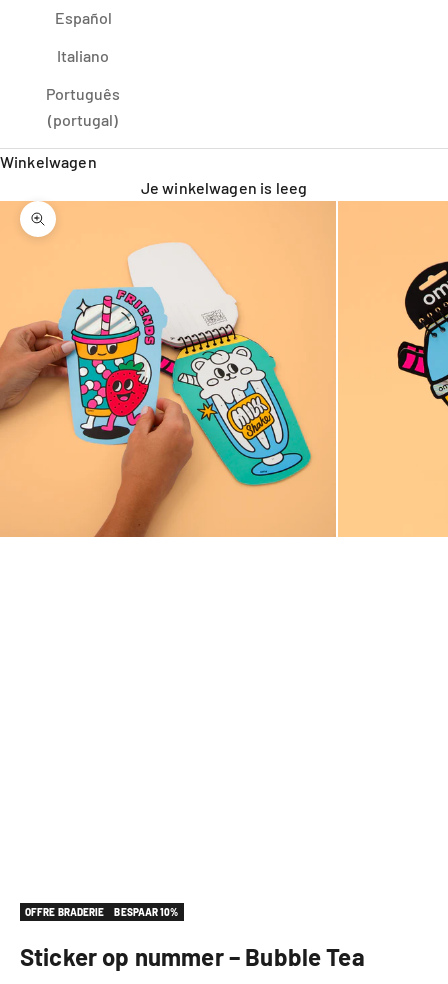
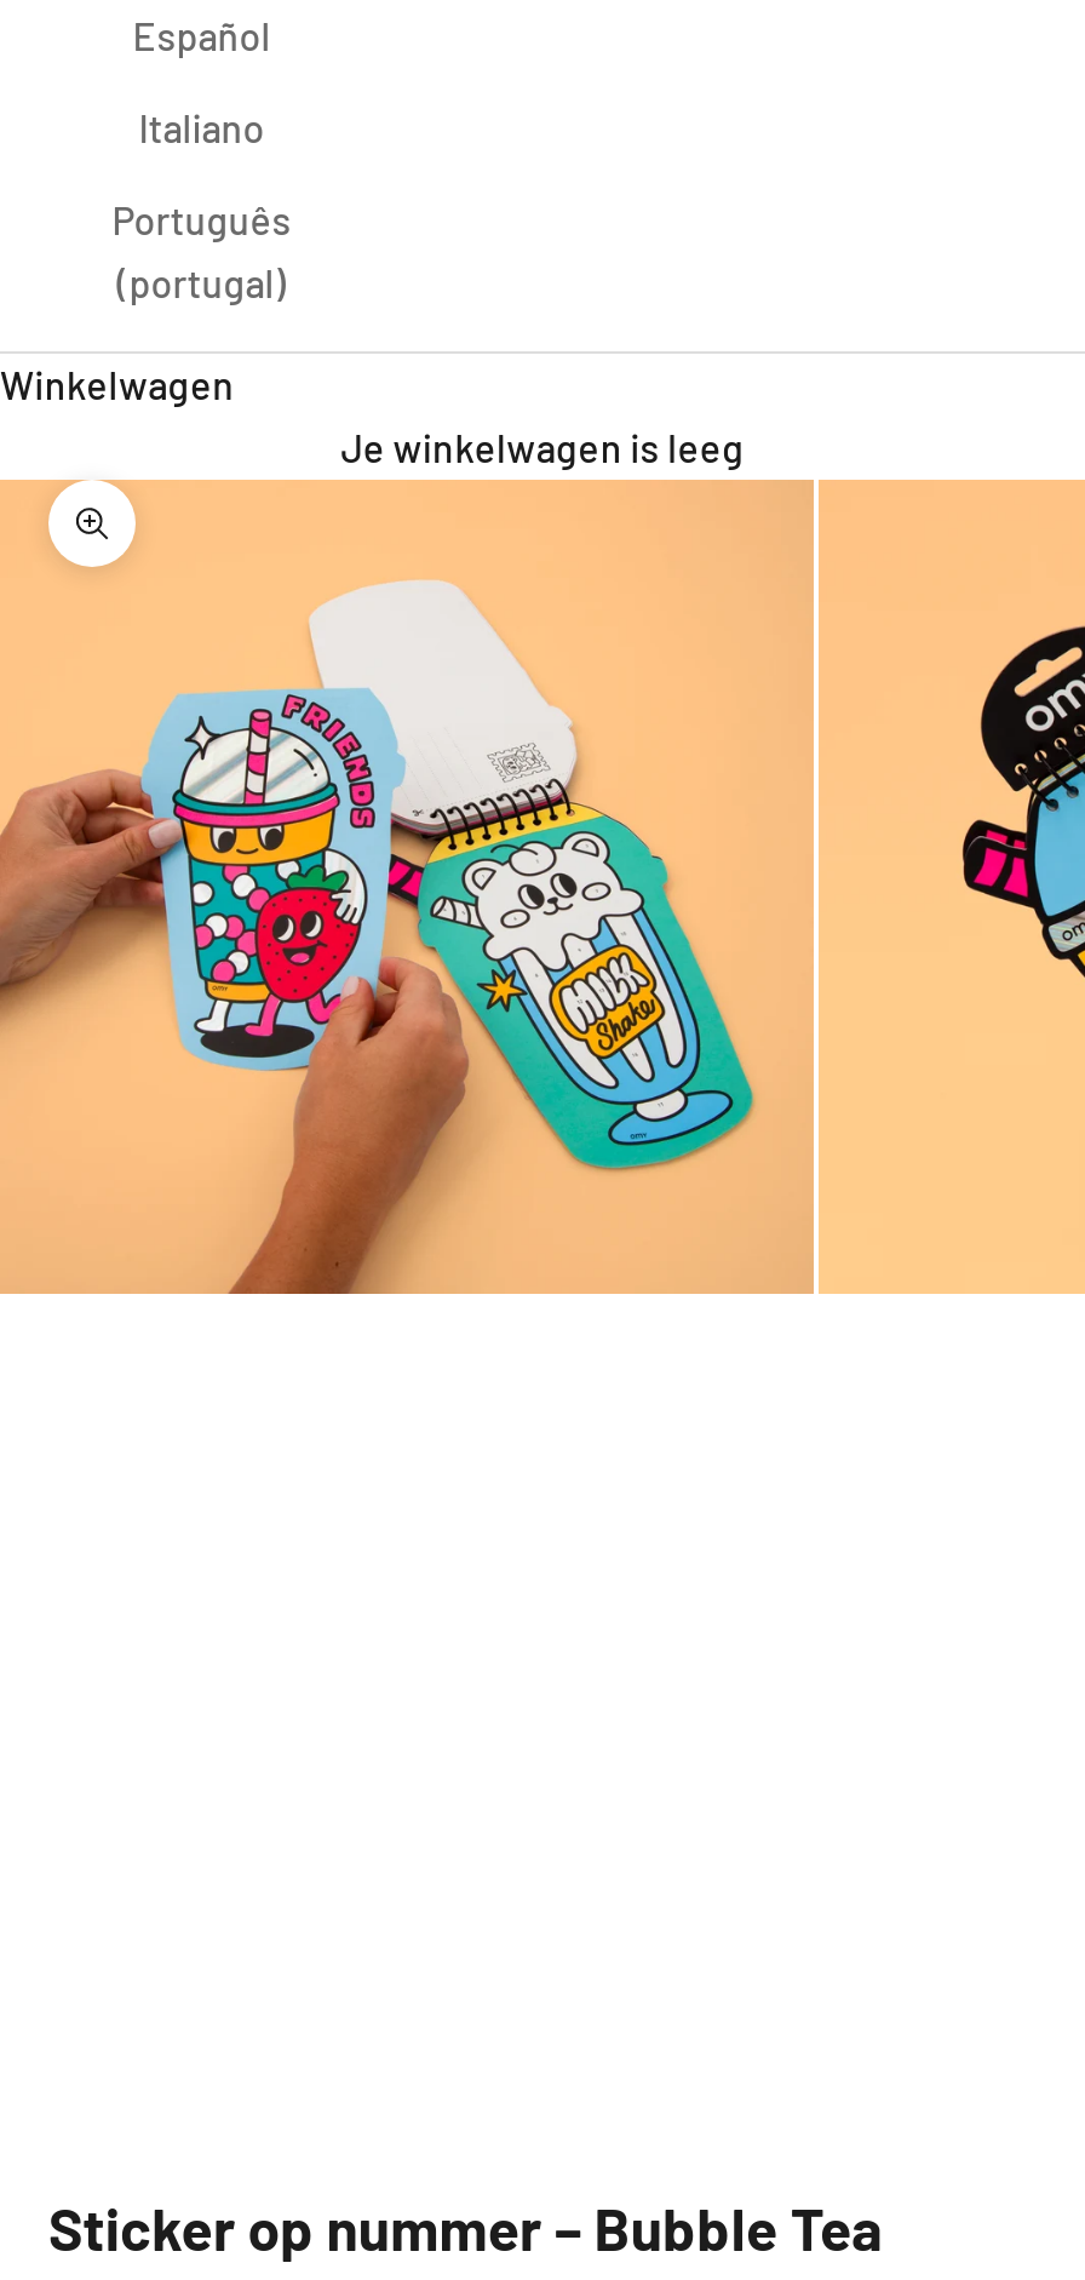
[25,906,178,918] OFFRE BRADERIE | BESPAAR 10% -> none

